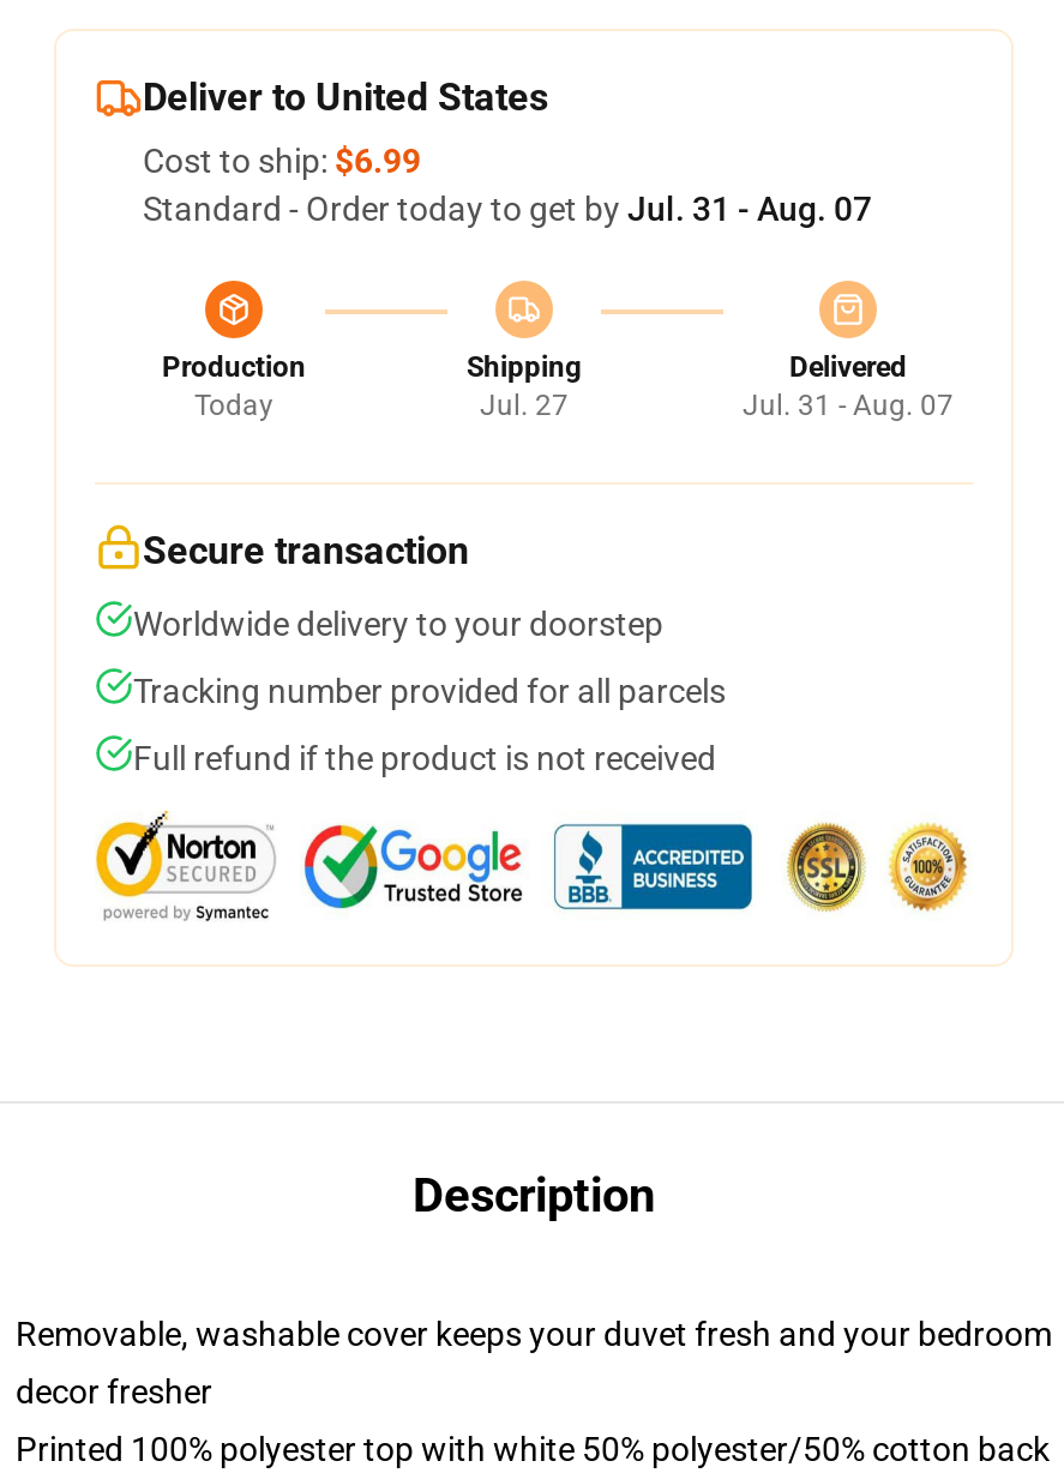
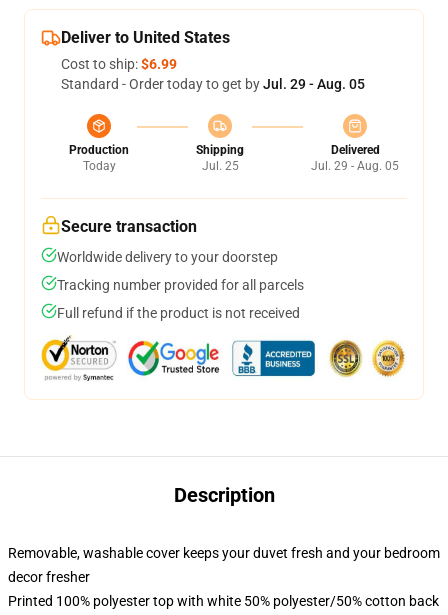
[143,190,872,228] Standard - Order today to get by Jul. 31 - Aug. 07 -> [61,76,365,92] Standard - Order today to get by Jul. 29 - Aug. 05
[480,389,569,422] Jul. 27 -> [201,159,238,173] Jul. 25
[743,389,954,422] Jul. 31 - Aug. 07 -> [311,159,399,173] Jul. 29 - Aug. 05

